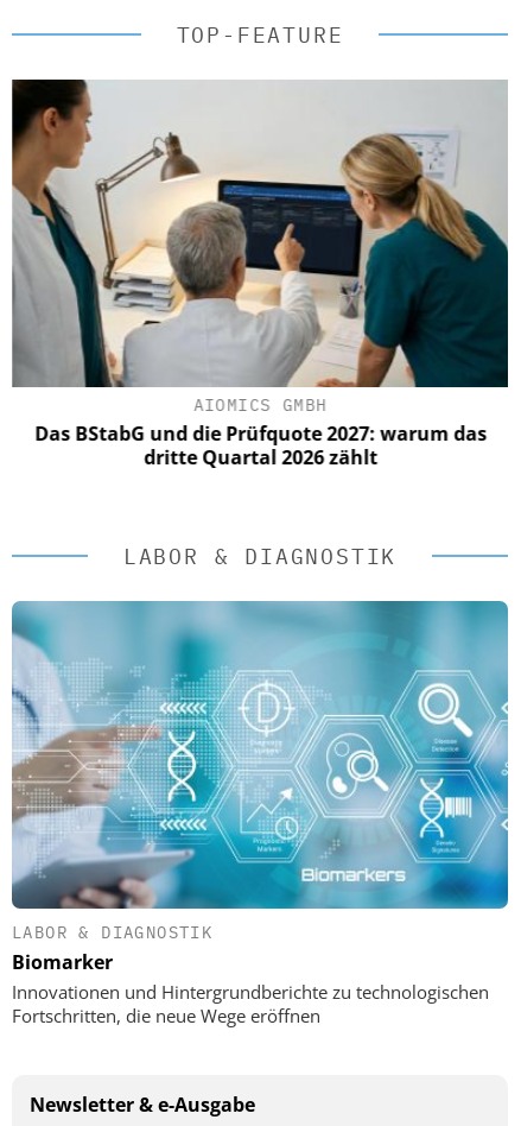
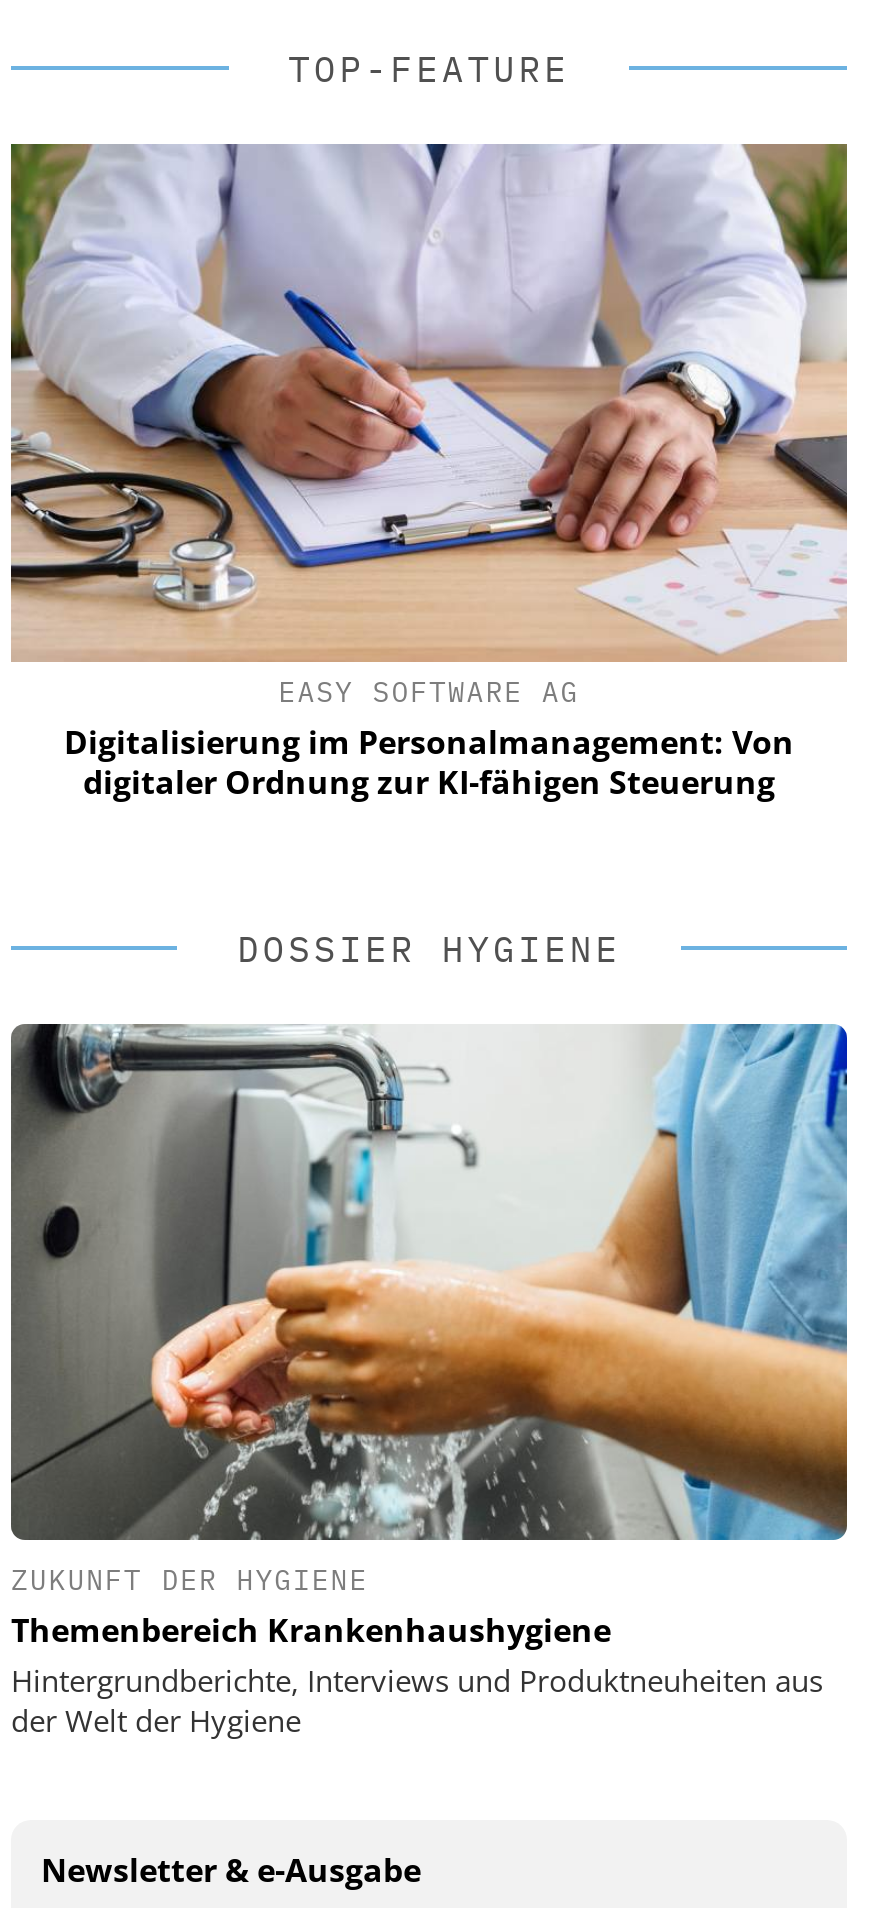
[12,78,509,471] [image] | AIOMICS GMBH | Das BStabG und die Prüfquote 2027: warum das | dritte Quartal 2026 zählt -> [9,142,849,804] [image] | EASY SOFTWARE AG | Digitalisierung im Personalmanagement: Von | digitaler Ordnung zur KI-fähigen Steuerung
[123,543,397,570] LABOR & DIAGNOSTIK -> [237,926,621,972] DOSSIER HYGIENE
[12,600,509,1027] [image] | LABOR & DIAGNOSTIK | Biomarker | Innovationen und Hintergrundberichte zu technologischen | Fortschritten, die neue Wege eröffnen -> [9,1022,849,1741] [image] | ZUKUNFT DER HYGIENE | Themenbereich Krankenhaushygiene | Hintergrundberichte, Interviews und Produktneuheiten aus | der Welt der Hygiene

